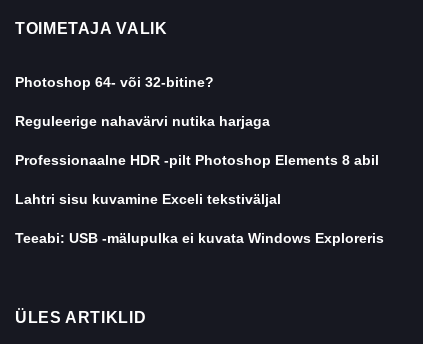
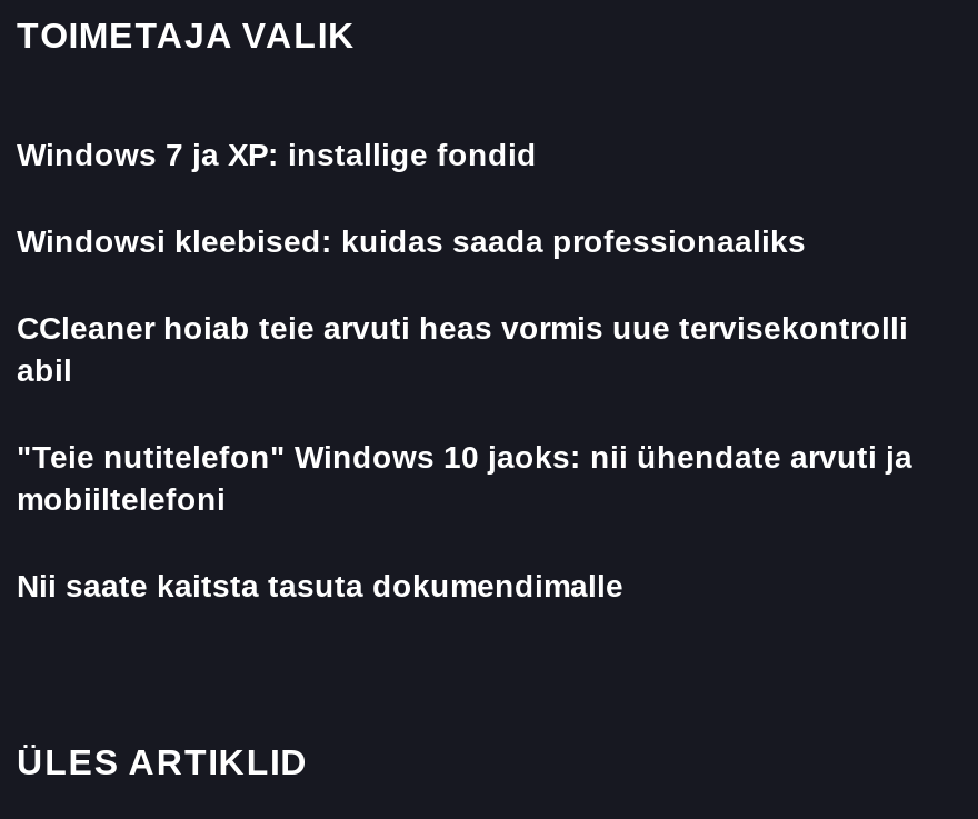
[15,74,214,90] Photoshop 64- või 32-bitine? -> [17,137,537,172] Windows 7 ja XP: installige fondid
[15,113,270,129] Reguleerige nahavärvi nutika harjaga -> [17,223,806,259] Windowsi kleebised: kuidas saada professionaaliks
[15,152,379,168] Professionaalne HDR -pilt Photoshop Elements 8 abil -> [17,310,908,388] CCleaner hoiab teie arvuti heas vormis uue tervisekontrolli | abil
[15,191,281,207] Lahtri sisu kuvamine Exceli tekstiväljal -> [17,439,912,517] "Teie nutitelefon" Windows 10 jaoks: nii ühendate arvuti ja | mobiiltelefoni
[15,230,384,246] Teeabi: USB -mälupulka ei kuvata Windows Exploreris -> [17,568,623,603] Nii saate kaitsta tasuta dokumendimalle

